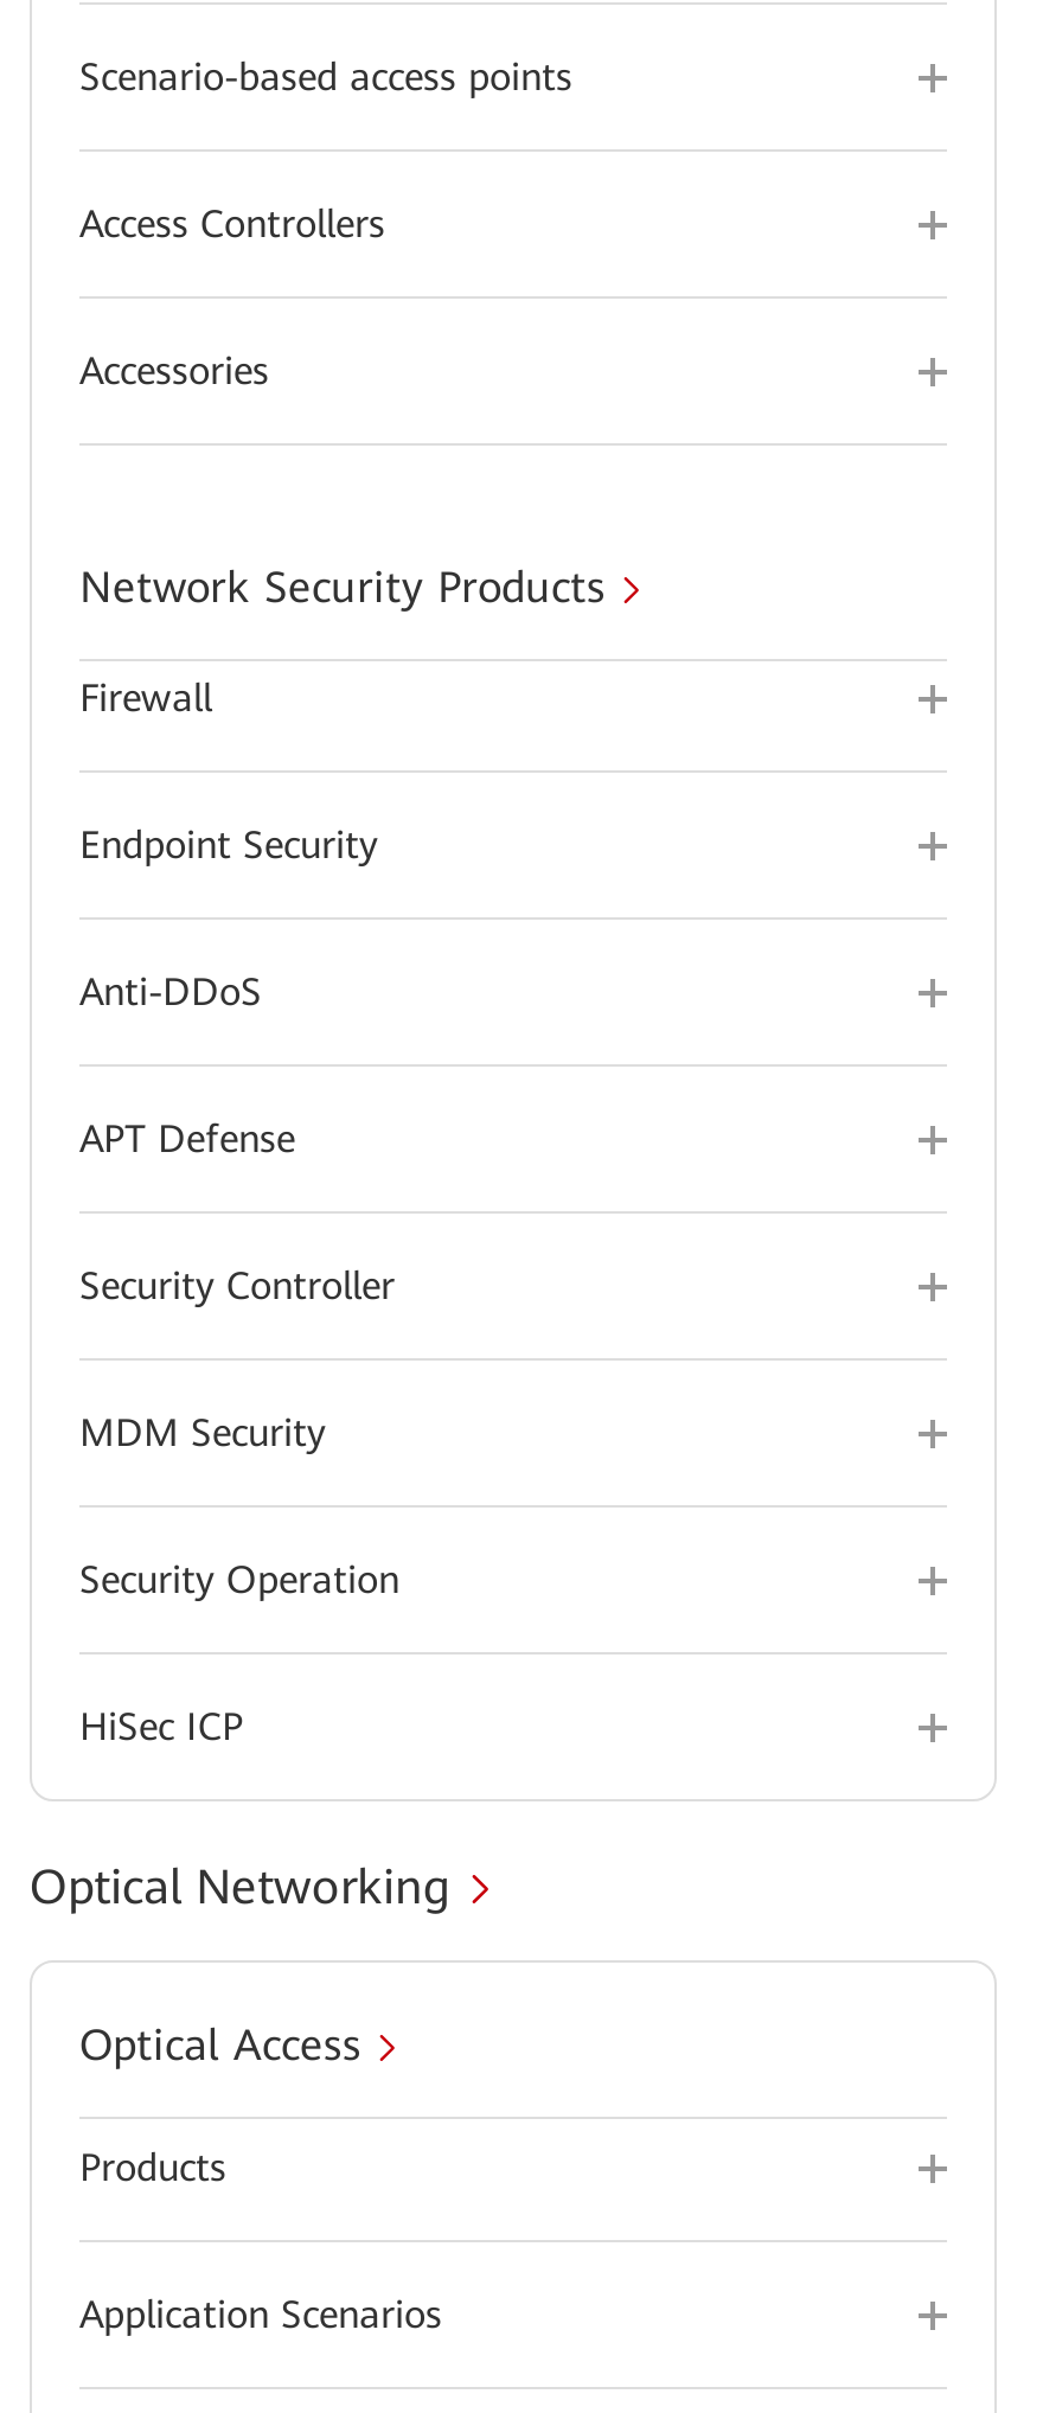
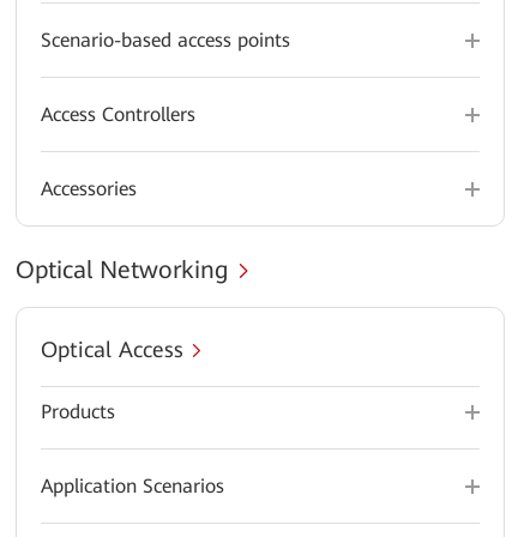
[79,562,606,1749] Network Security Products | Firewall | Endpoint Security | Anti-DDoS | APT Defense | Security Controller | MDM Security | Security Operation | HiSec ICP -> none

